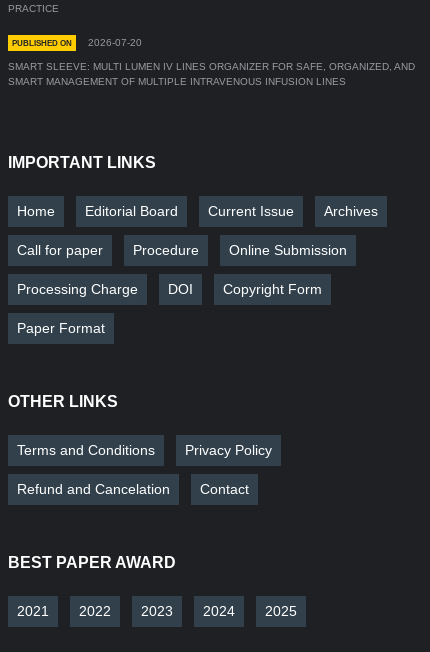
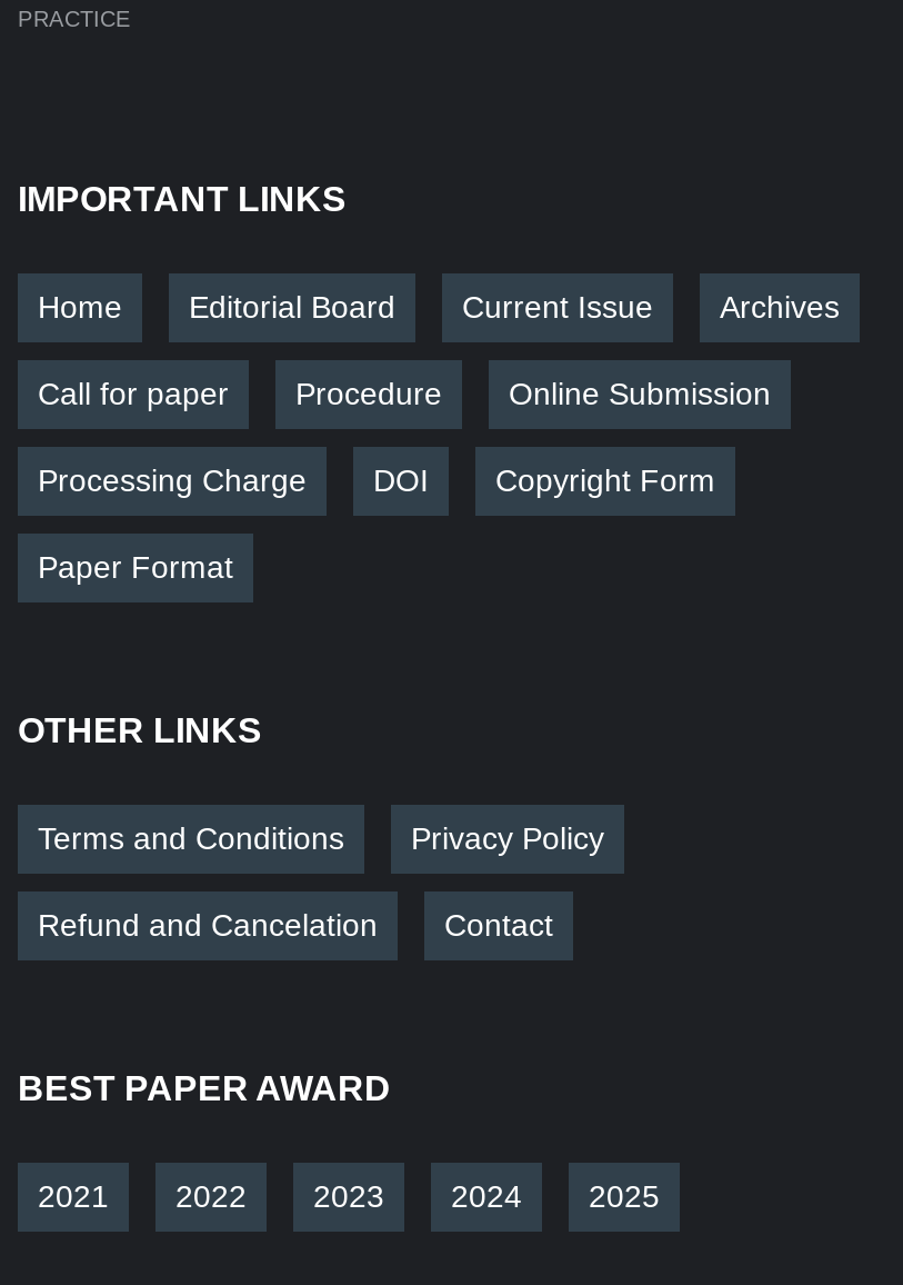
[8,37,415,87] PUBLISHED ON | 2026-07-20 | SMART SLEEVE: MULTI LUMEN IV LINES ORGANIZER FOR SAFE, ORGANIZED, AND | SMART MANAGEMENT OF MULTIPLE INTRAVENOUS INFUSION LINES -> none

